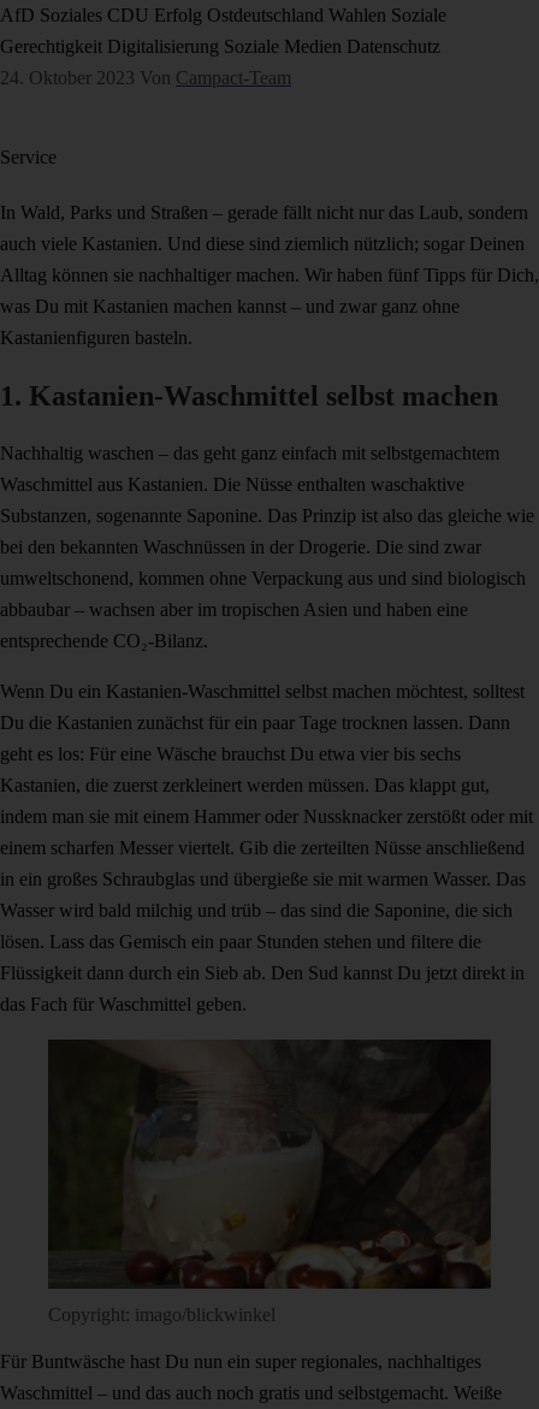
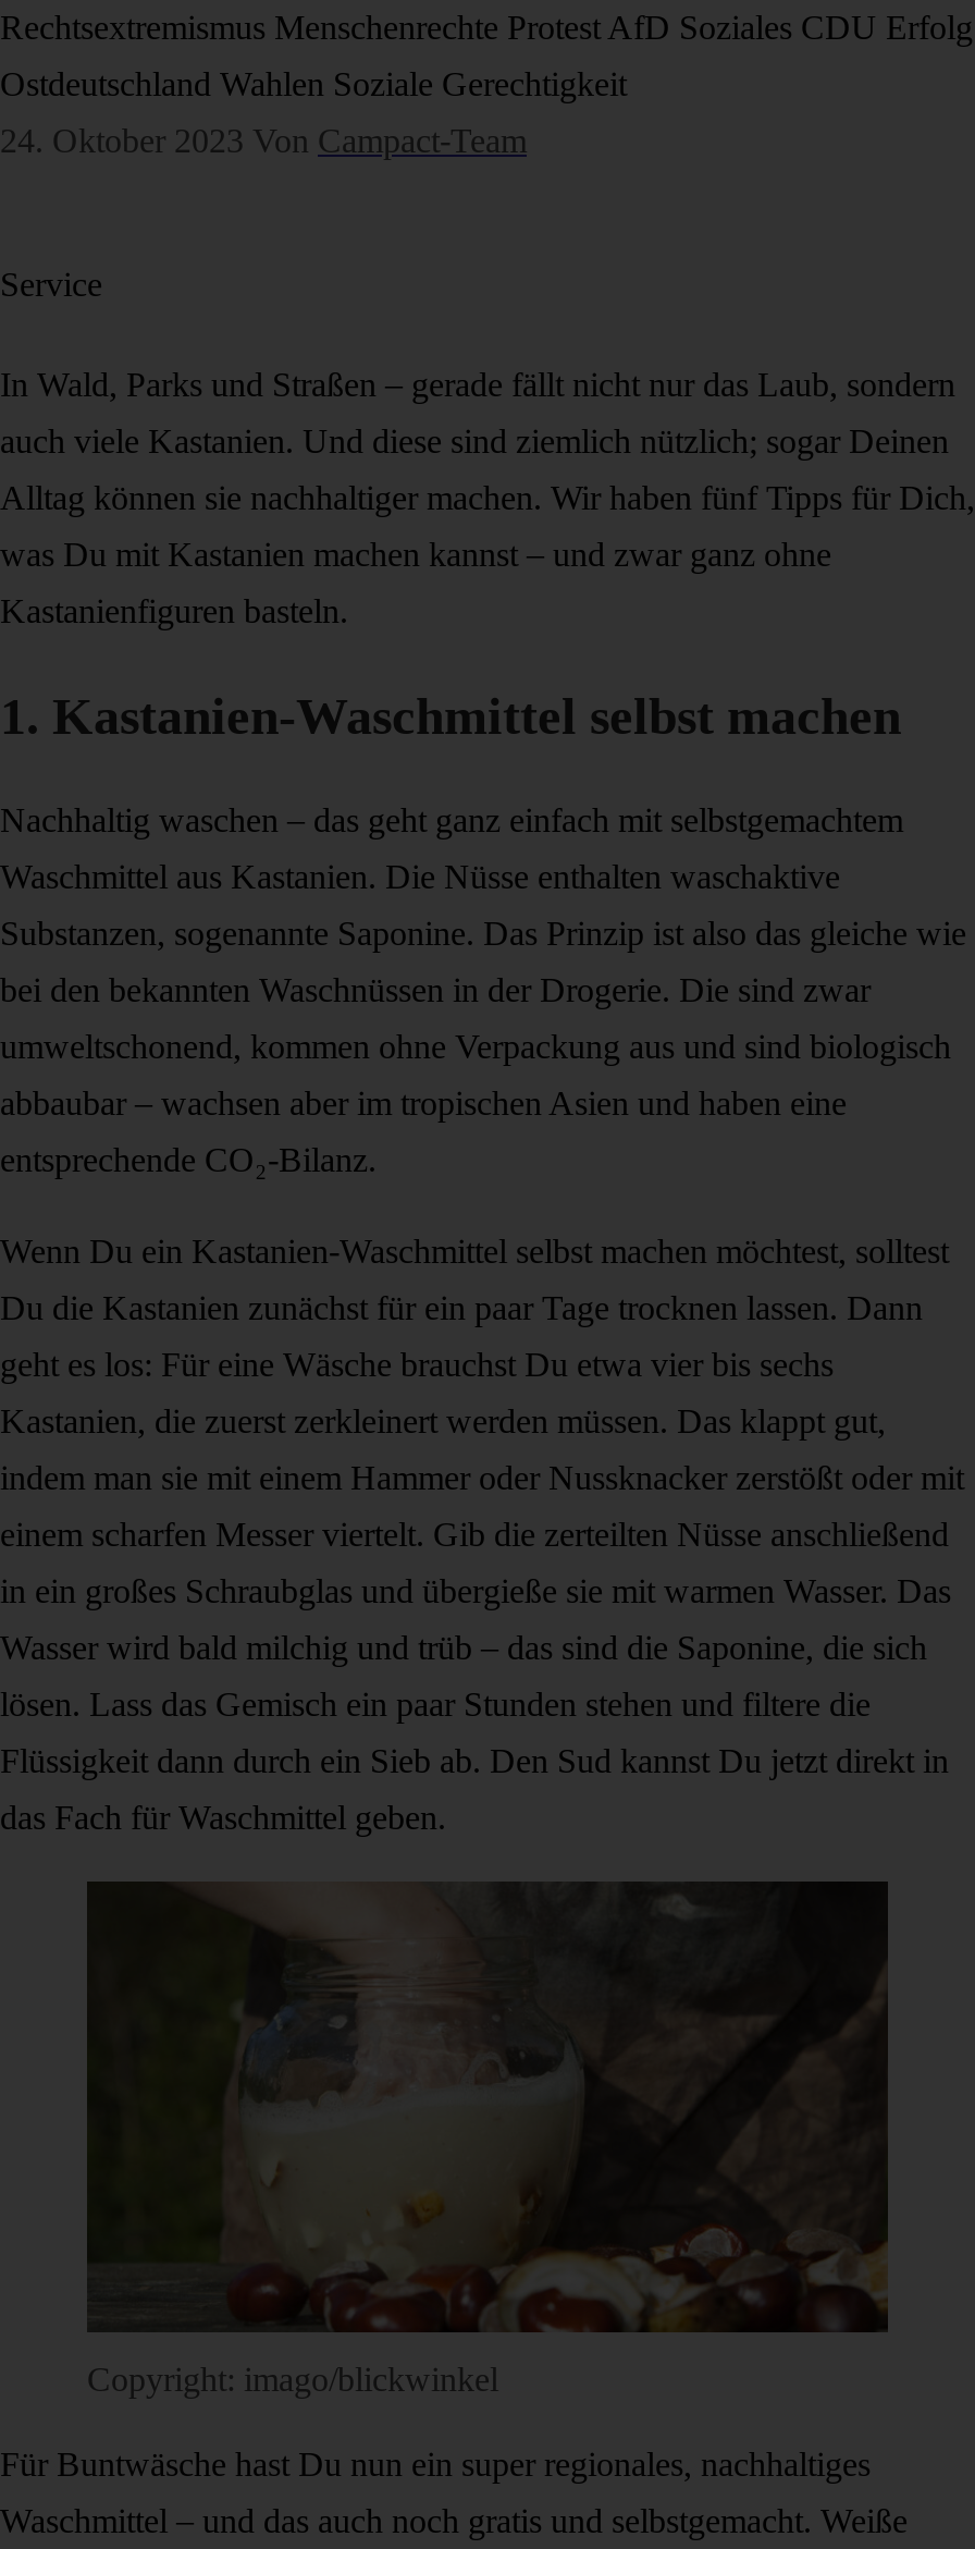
[0,5,446,25] AfD Soziales CDU Erfolg Ostdeutschland Wahlen Soziale -> [0,9,973,46] Rechtsextremismus Menschenrechte Protest AfD Soziales CDU Erfolg
[0,36,440,57] Gerechtigkeit Digitalisierung Soziale Medien Datenschutz -> [0,65,627,102] Ostdeutschland Wahlen Soziale Gerechtigkeit

